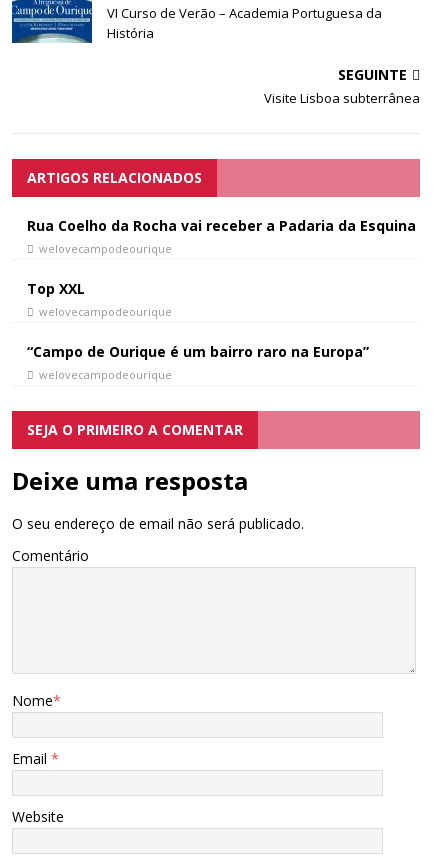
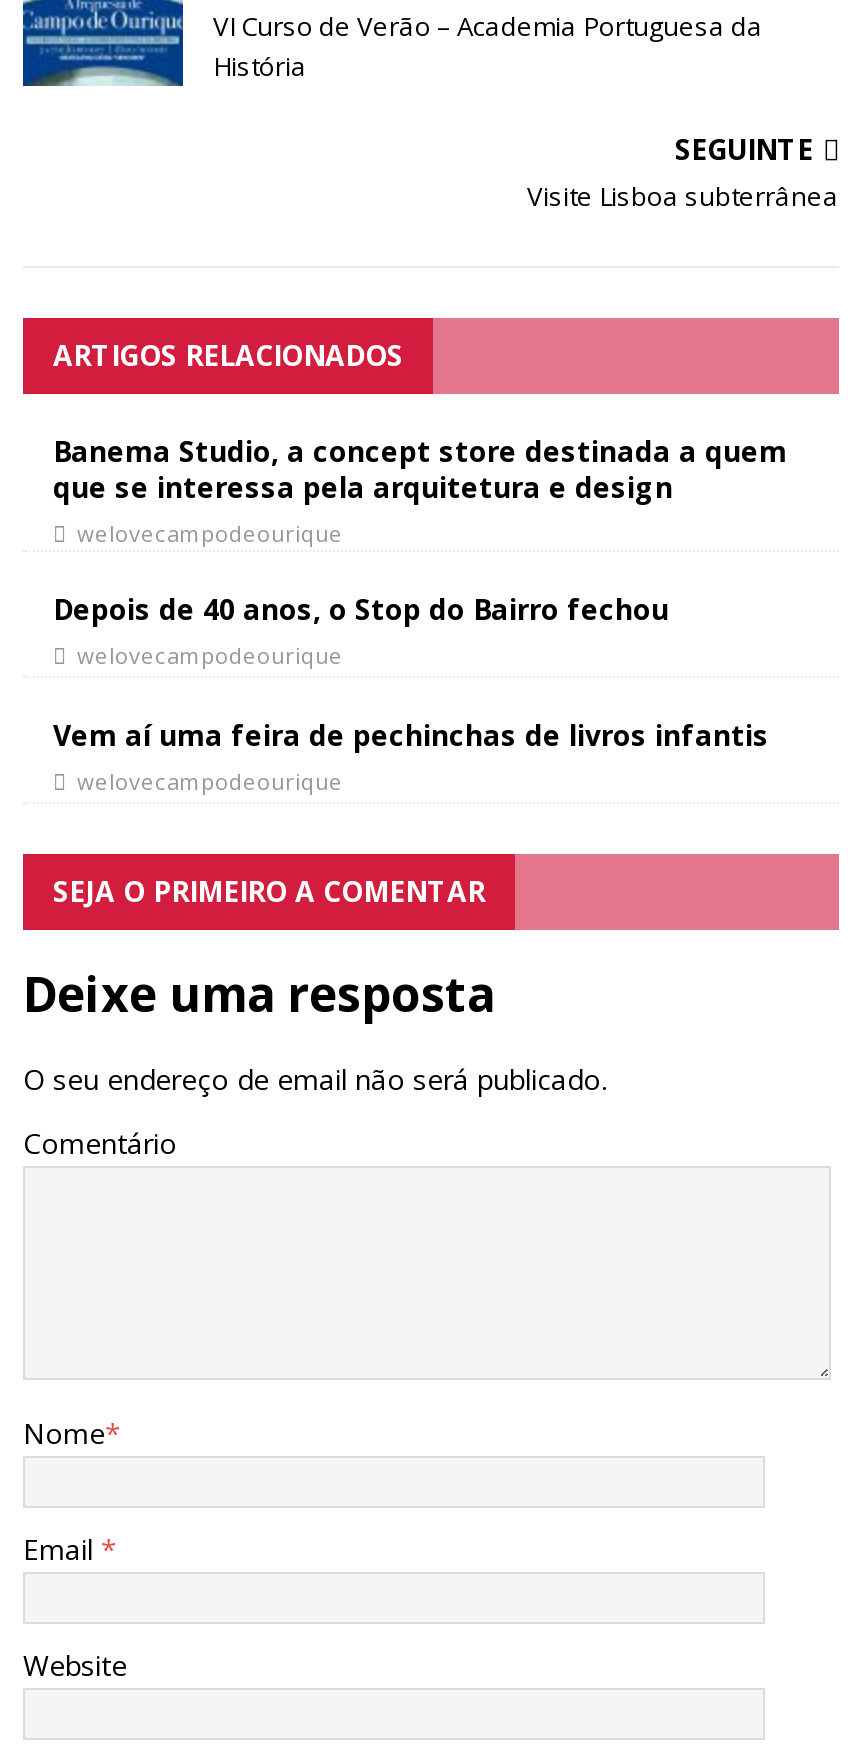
[27,216,416,235] Rua Coelho da Rocha vai receber a Padaria da Esquina -> [53,431,787,505] Banema Studio, a concept store destinada a quem | que se interessa pela arquitetura e design
[27,279,85,298] Top XXL -> [53,589,669,627] Depois de 40 anos, o Stop do Bairro fechou
[27,342,369,361] “Campo de Ourique é um bairro raro na Europa” -> [53,715,769,753] Vem aí uma feira de pechinchas de livros infantis

